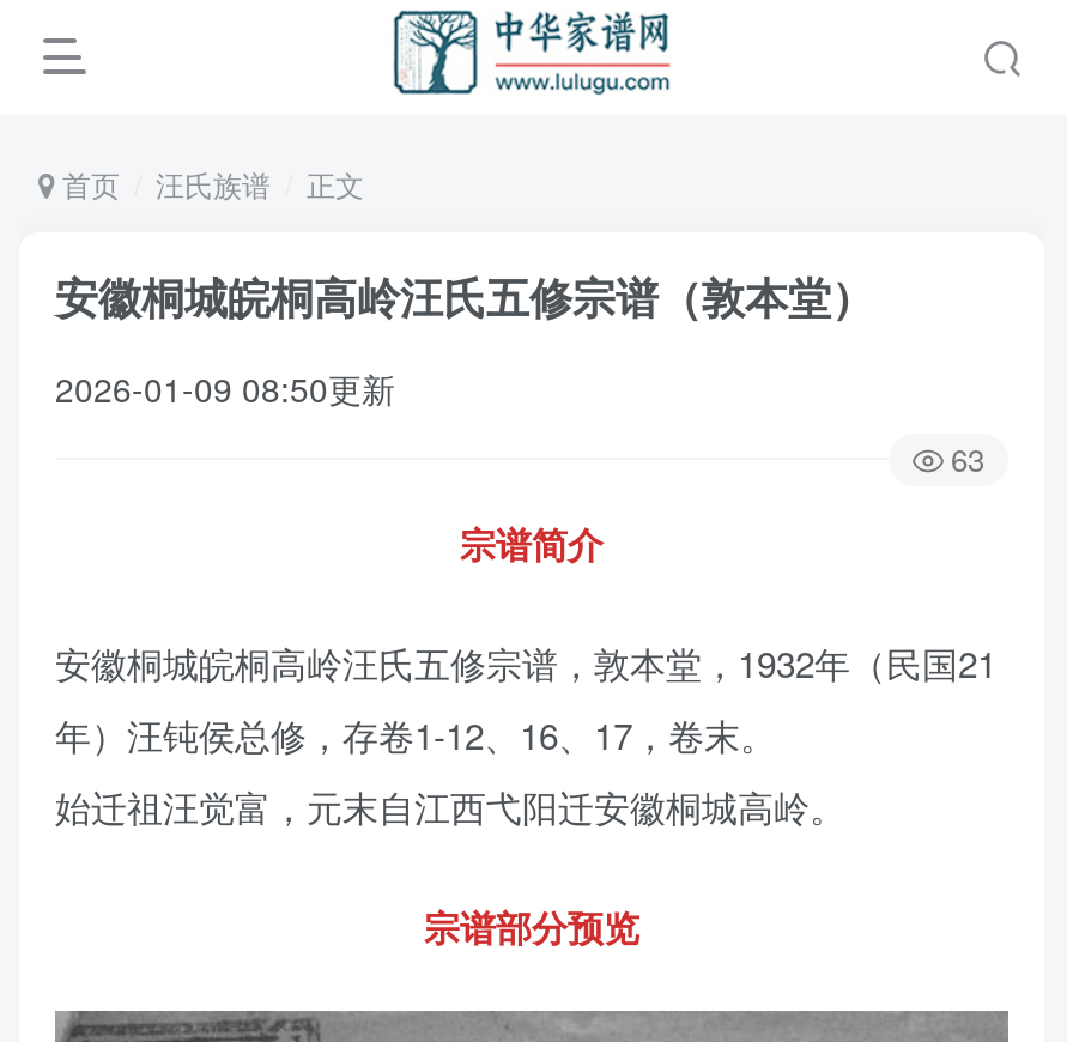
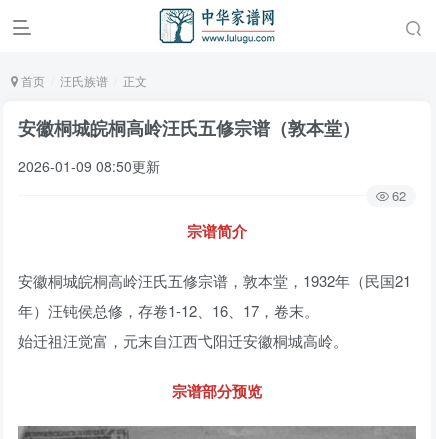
[951,436,984,481] 63 -> [392,186,406,205] 62

